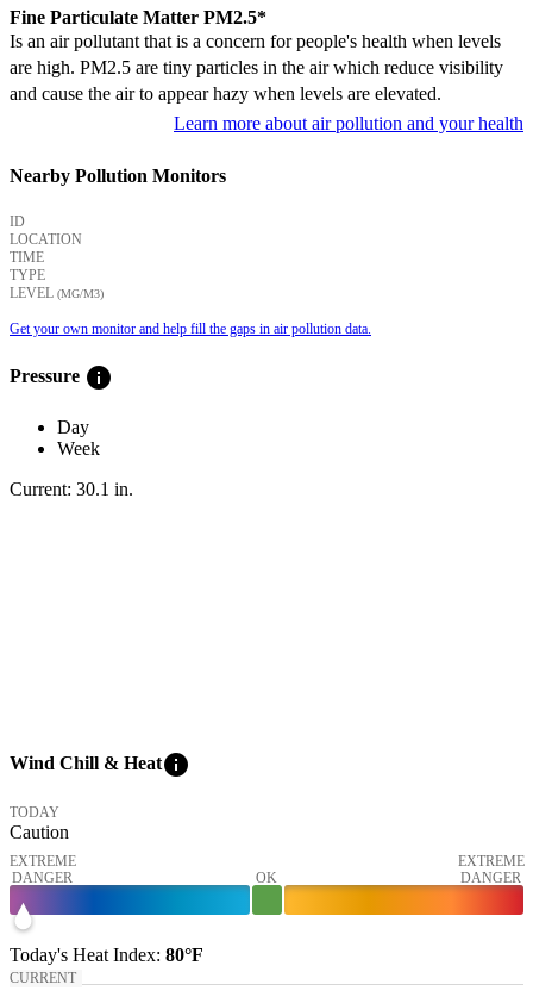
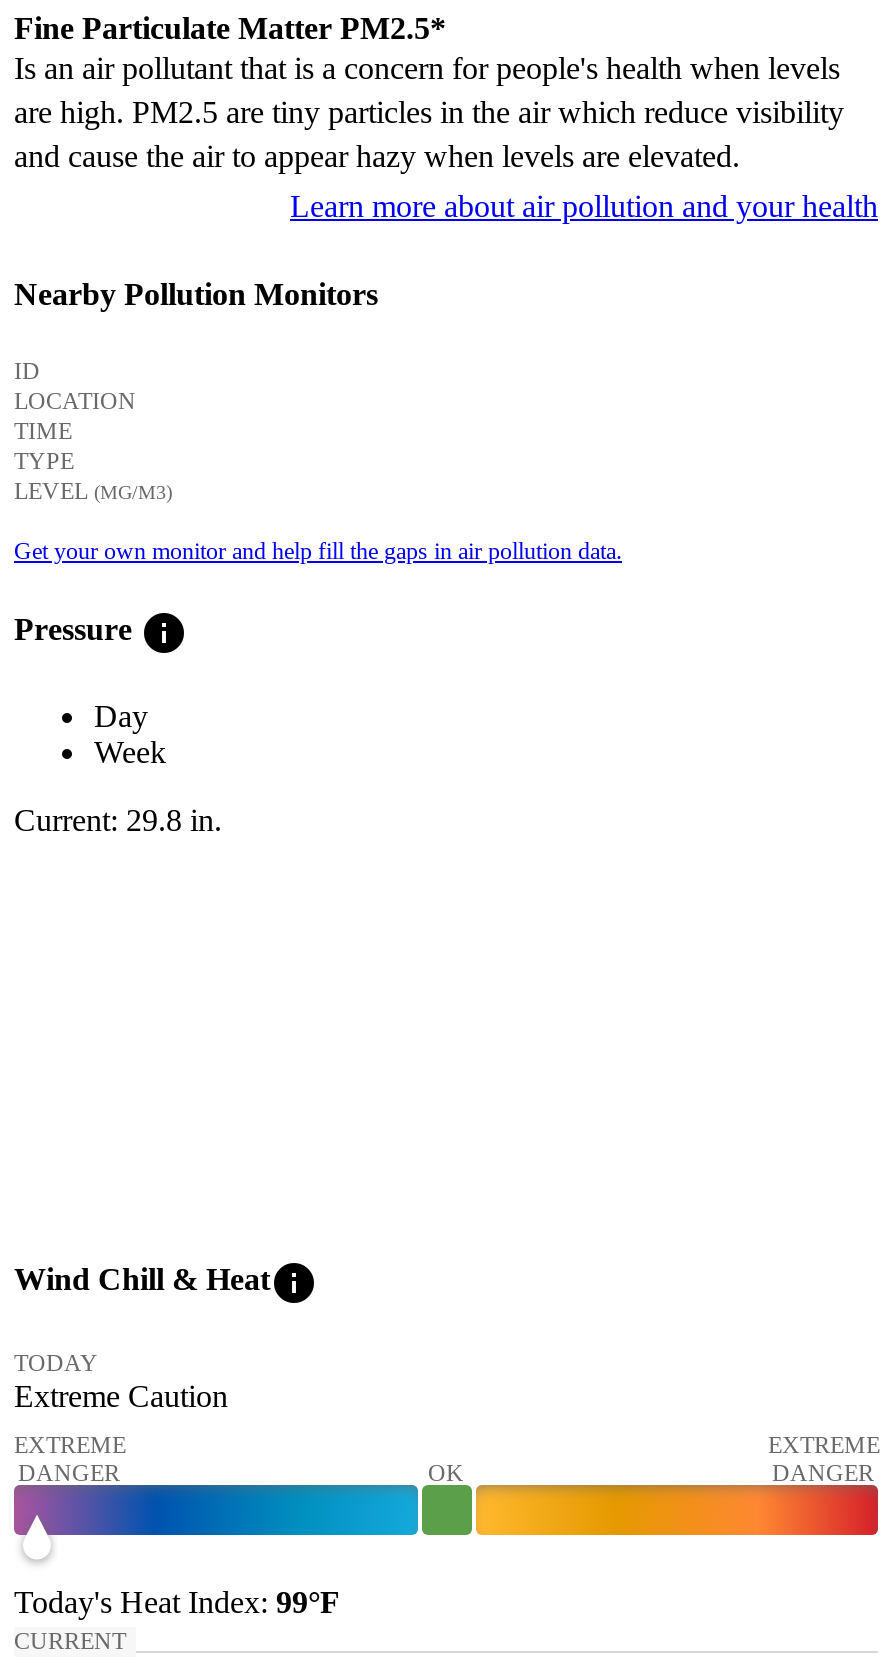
[10,479,133,499] Current: 30.1 in. -> [14,803,222,837] Current: 29.8 in.
[10,822,69,843] Caution -> [14,1380,228,1414] Extreme Caution
[10,945,203,965] Today's Heat Index: 80°F -> [14,1586,340,1620] Today's Heat Index: 99°F

